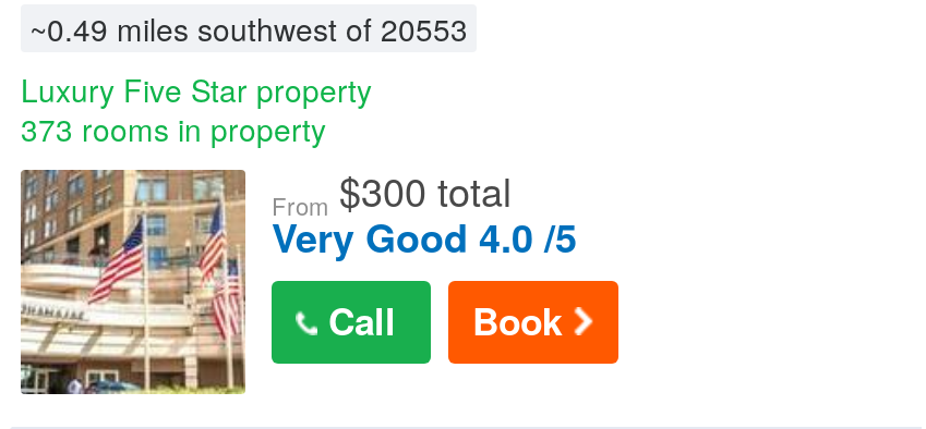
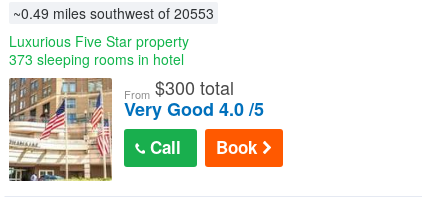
[21,68,372,150] Luxury Five Star property | 373 rooms in property -> [9,31,189,69] Luxurious Five Star property | 373 sleeping rooms in hotel

